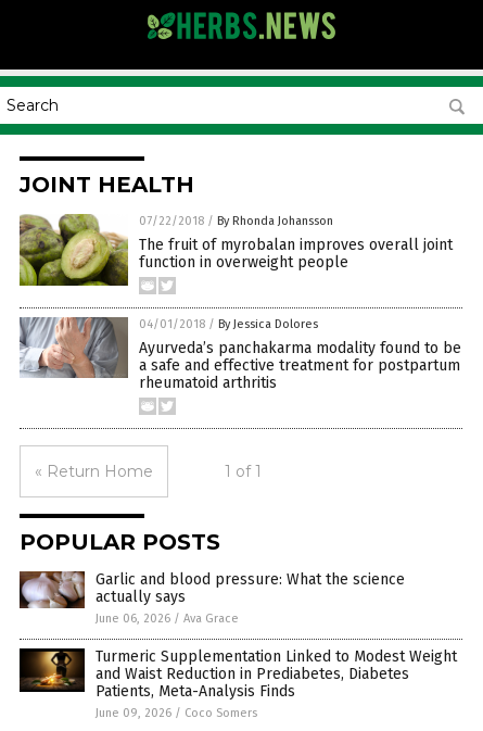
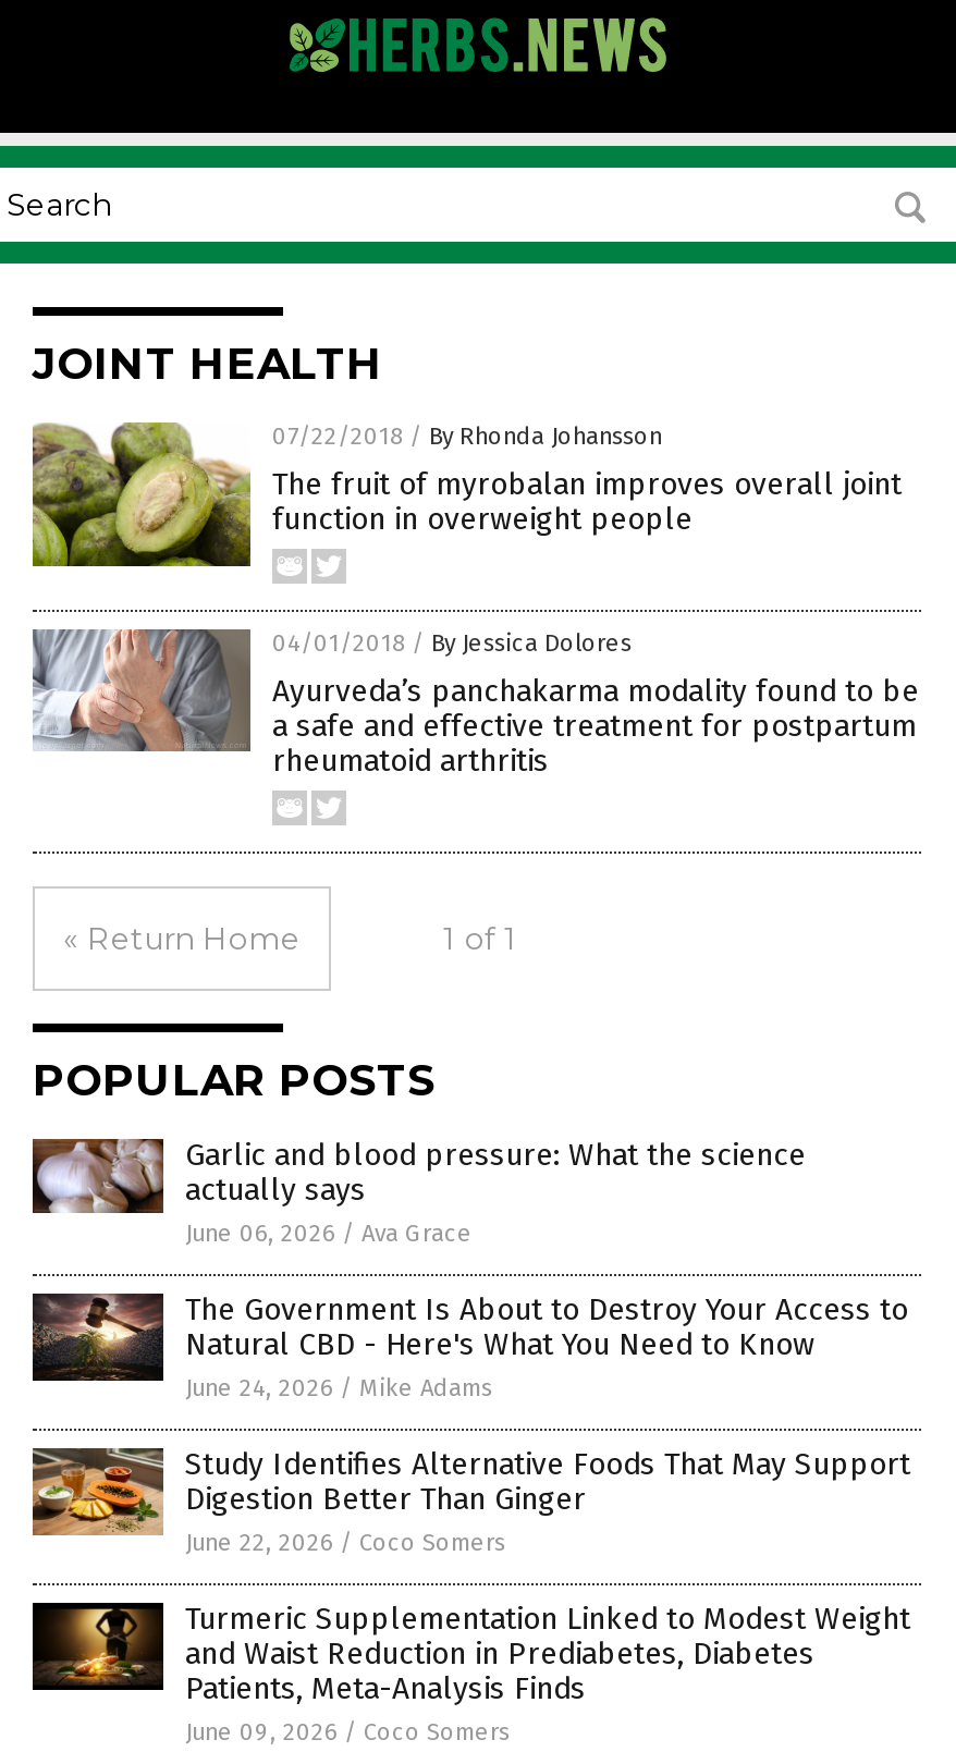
none -> [30,1448,155,1538] [image]
none -> [33,1291,910,1557] [image] | The Government Is About to Destroy Your Access to | Natural CBD - Here's What You Need to Know | June 24, 2026 / Mike Adams | Study Identifies Alternative Foods That May Support | Digestion Better Than Ginger | June 22, 2026 / Coco Somers

